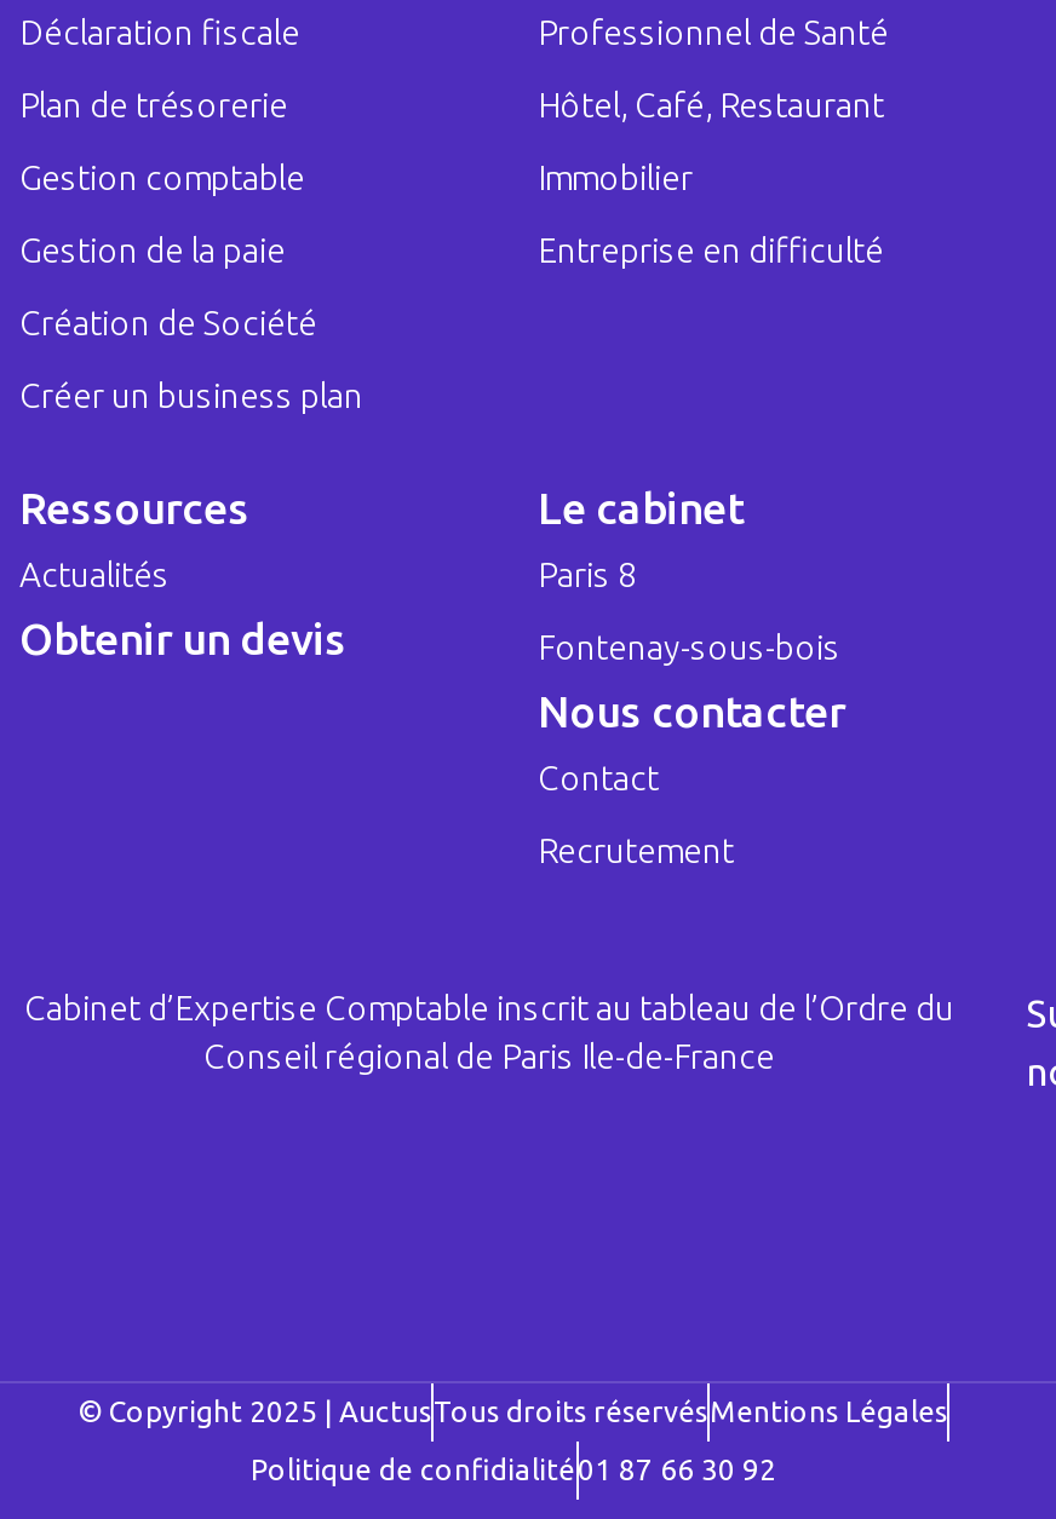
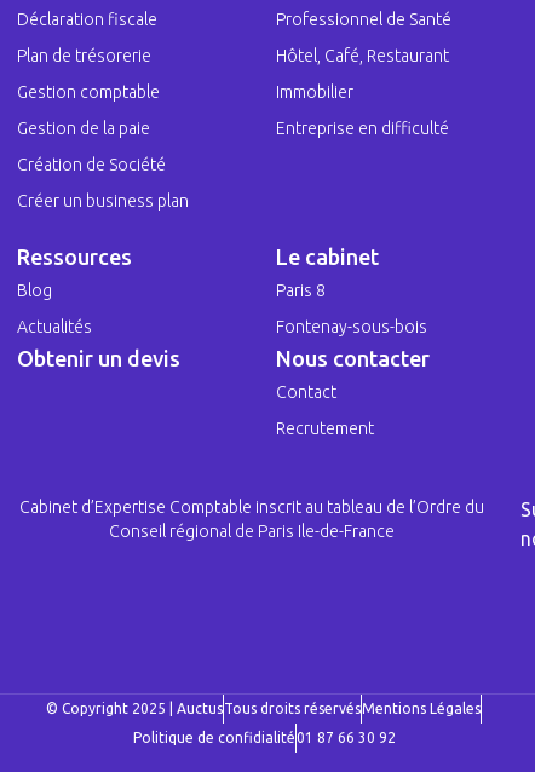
moved [19,556,346,663] -> [17,317,180,371]: Actualités | Obtenir un devis
none -> [17,281,52,300] Blog

